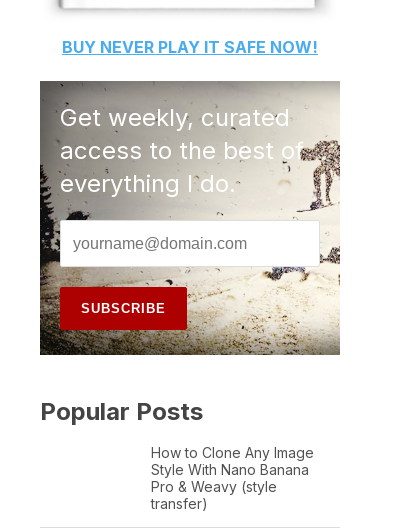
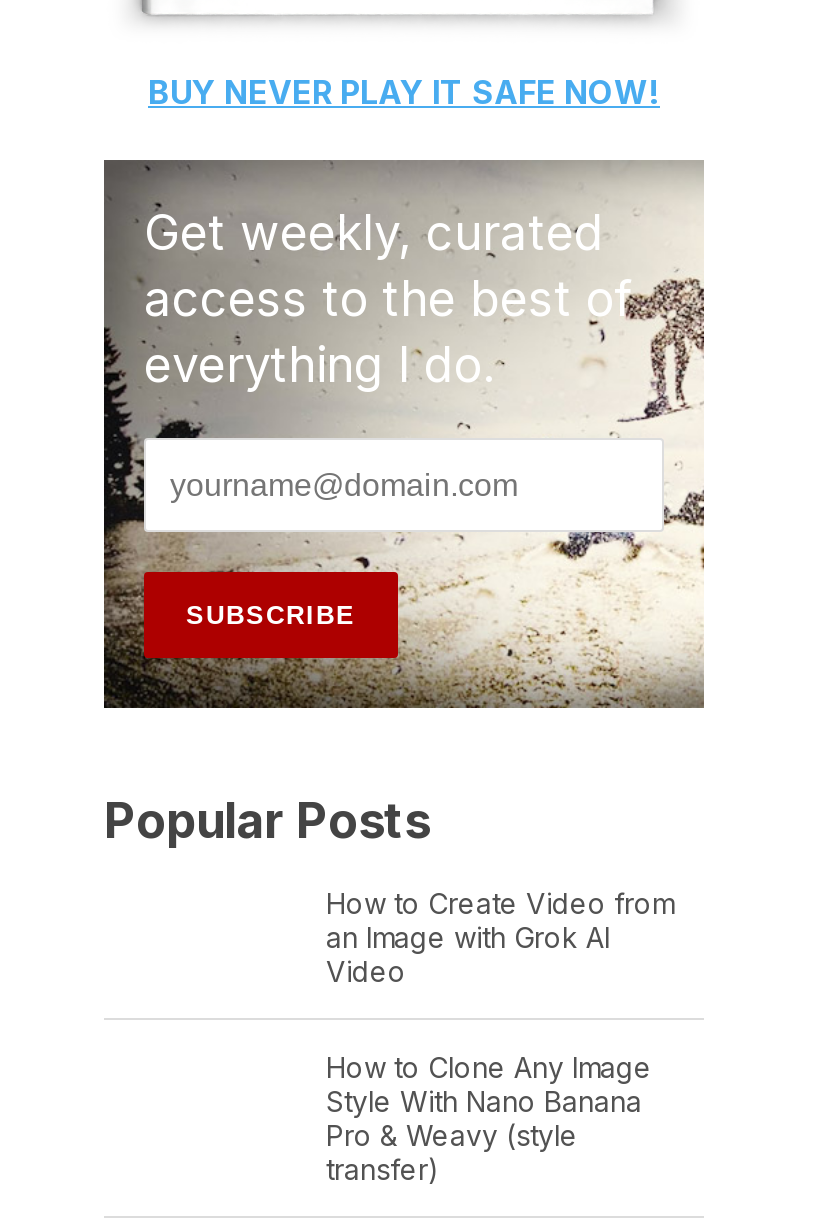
none -> [326,887,674,989] How to Create Video from | an Image with Grok AI | Video

